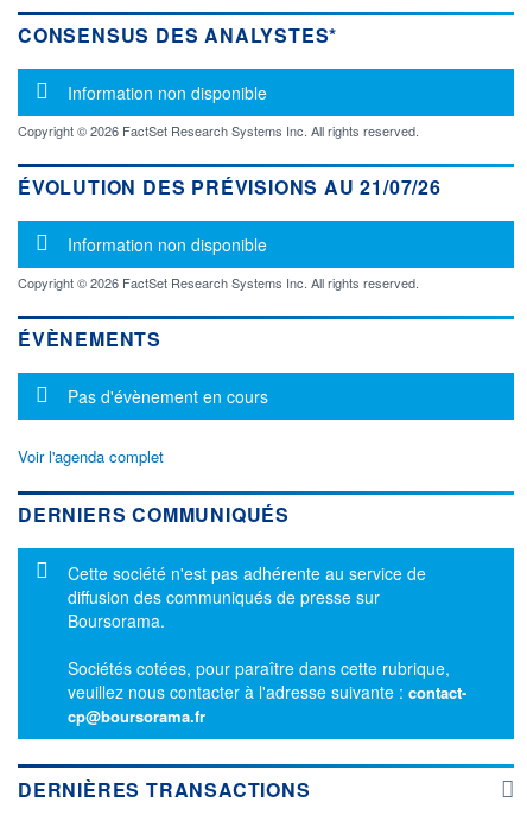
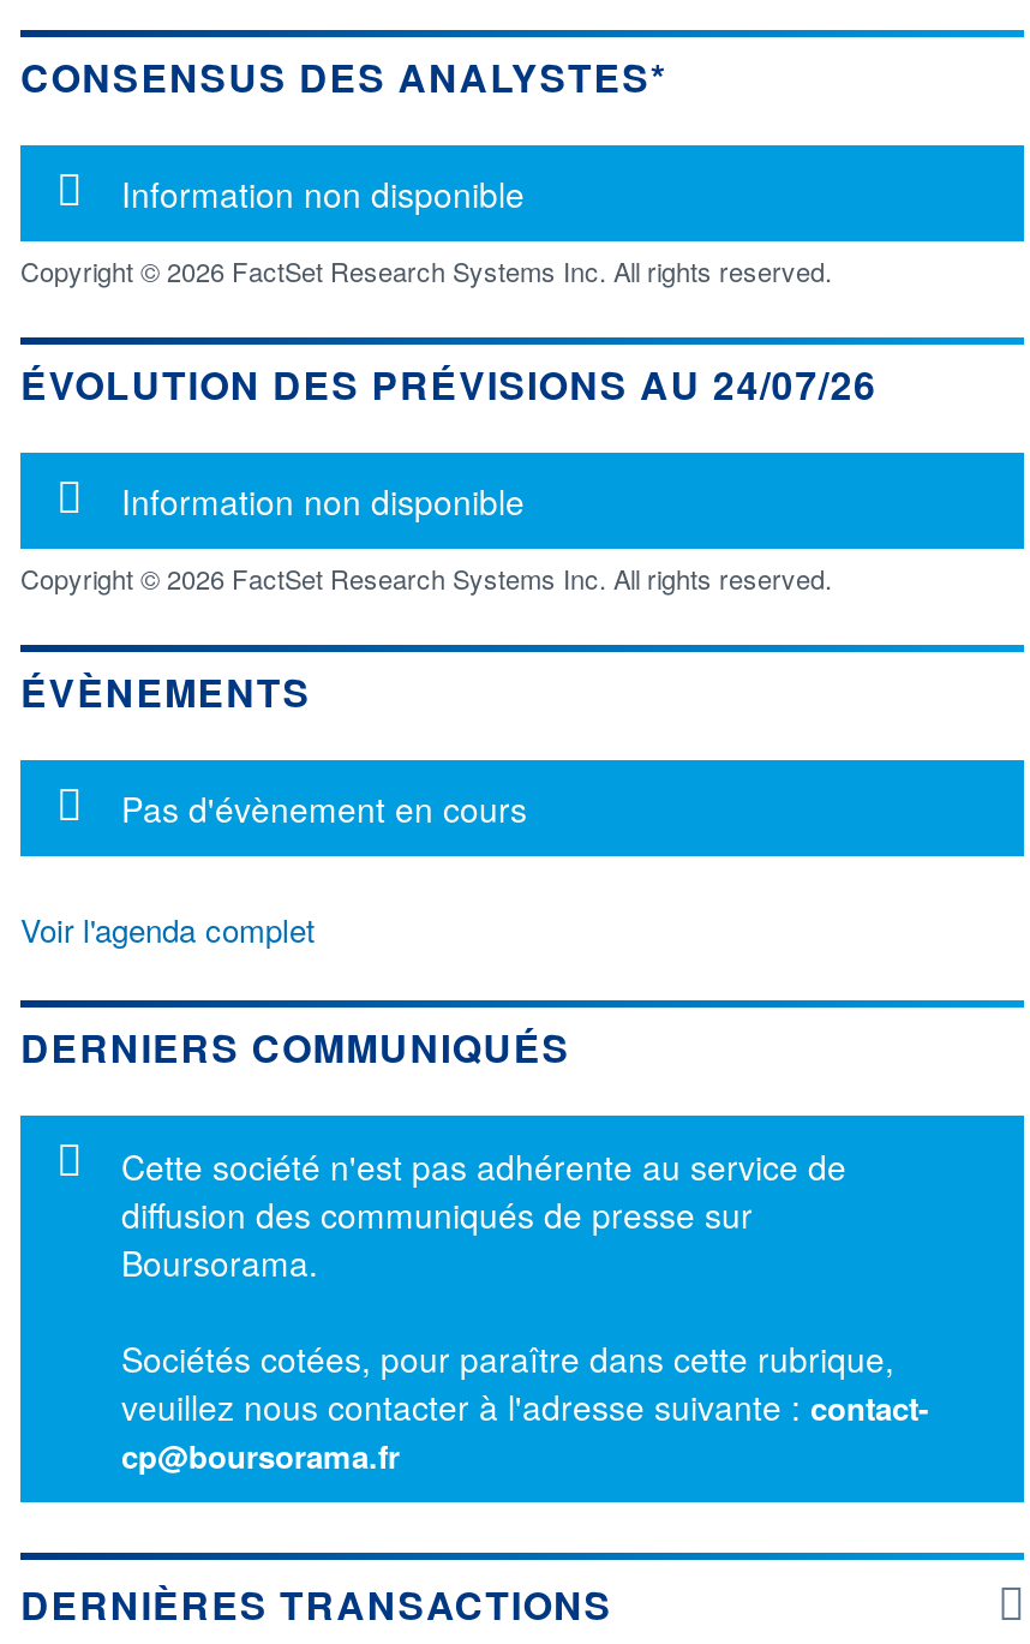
[18,173,441,200] ÉVOLUTION DES PRÉVISIONS AU 21/07/26 -> [20,357,877,412] ÉVOLUTION DES PRÉVISIONS AU 24/07/26

